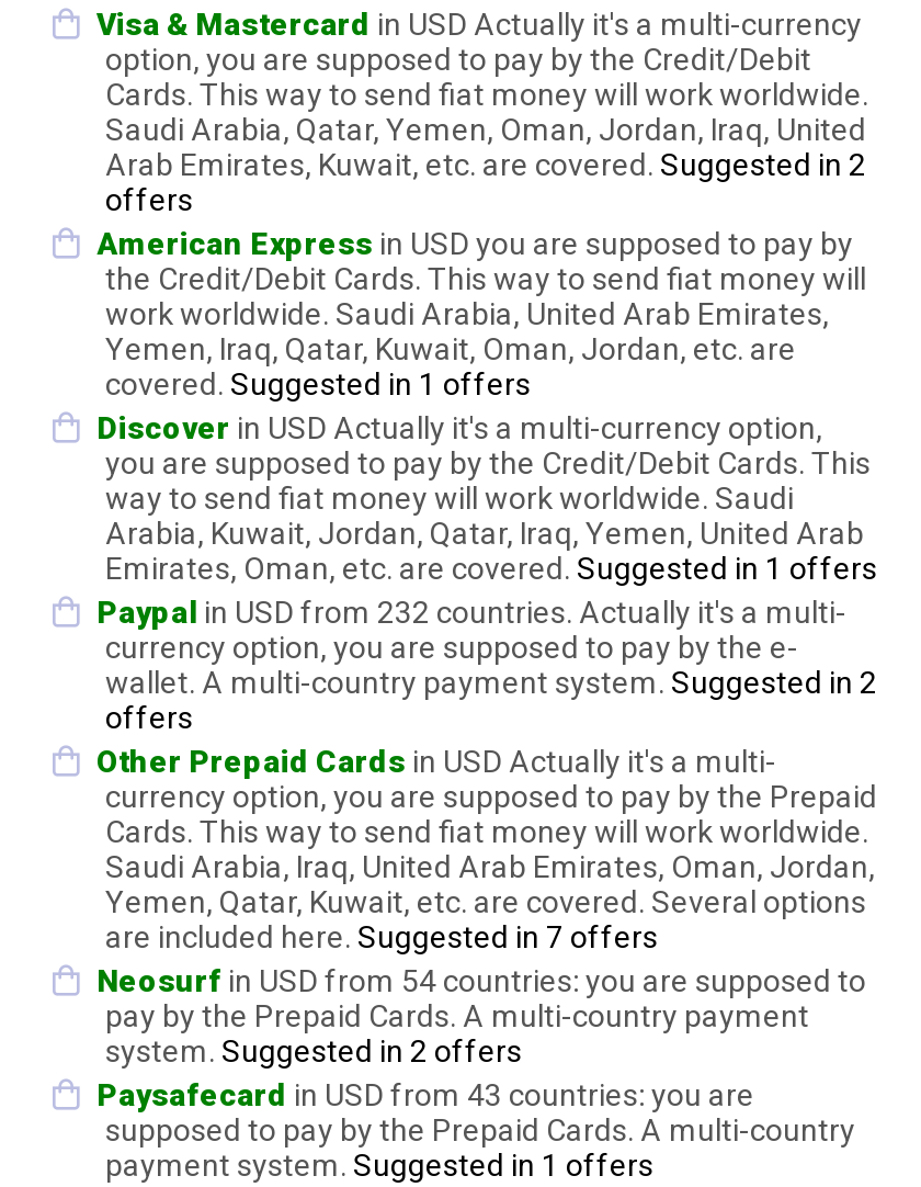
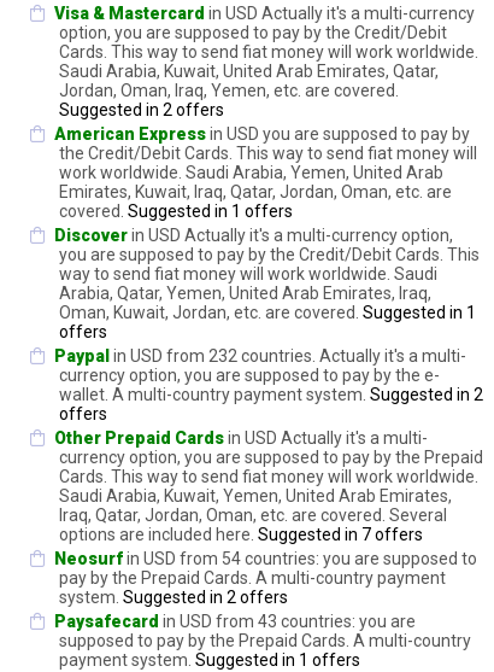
[105,112,866,217] Saudi Arabia, Qatar, Yemen, Oman, Jordan, Iraq, United | Arab Emirates, Kuwait, etc. are covered. Suggested in 2 | offers -> [59,62,439,119] Saudi Arabia, Kuwait, United Arab Emirates, Qatar, | Jordan, Oman, Iraq, Yemen, etc. are covered. | Suggested in 2 offers
[105,296,829,331] work worldwide. Saudi Arabia, United Arab Emirates, -> [59,163,443,182] work worldwide. Saudi Arabia, Yemen, United Arab
[105,331,796,366] Yemen, Iraq, Qatar, Kuwait, Oman, Jordan, etc. are -> [59,182,452,201] Emirates, Kuwait, Iraq, Qatar, Jordan, Oman, etc. are
[105,516,877,586] Arabia, Kuwait, Jordan, Qatar, Iraq, Yemen, United Arab | Emirates, Oman, etc. are covered. Suggested in 1 offers -> [59,284,476,341] Arabia, Qatar, Yemen, United Arab Emirates, Iraq, | Oman, Kuwait, Jordan, etc. are covered. Suggested in 1 | offers
[105,849,875,954] Saudi Arabia, Iraq, United Arab Emirates, Oman, Jordan, | Yemen, Qatar, Kuwait, etc. are covered. Several options | are included here. Suggested in 7 offers -> [59,486,452,544] Saudi Arabia, Kuwait, Yemen, United Arab Emirates, | Iraq, Qatar, Jordan, Oman, etc. are covered. Several | options are included here. Suggested in 7 offers

